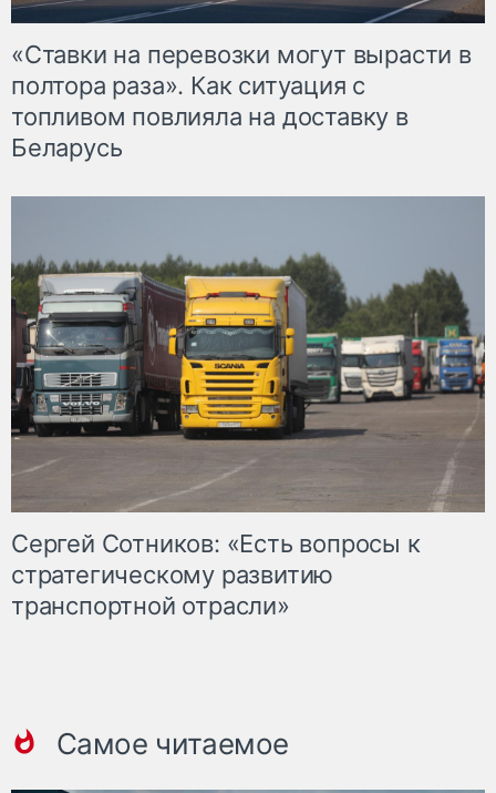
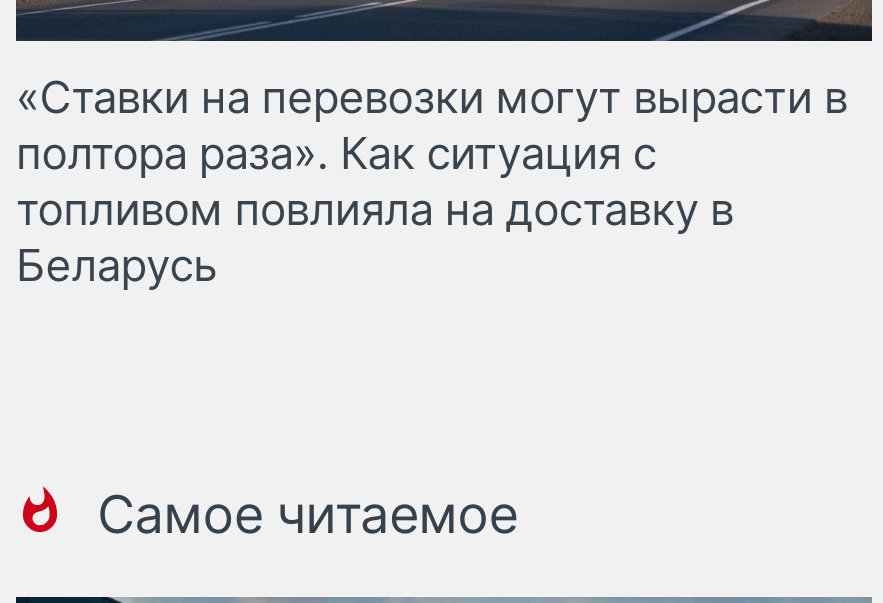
[10,195,486,620] [image] | Сергей Сотников: «Есть вопросы к | стратегическому развитию | транспортной отрасли» -> none

